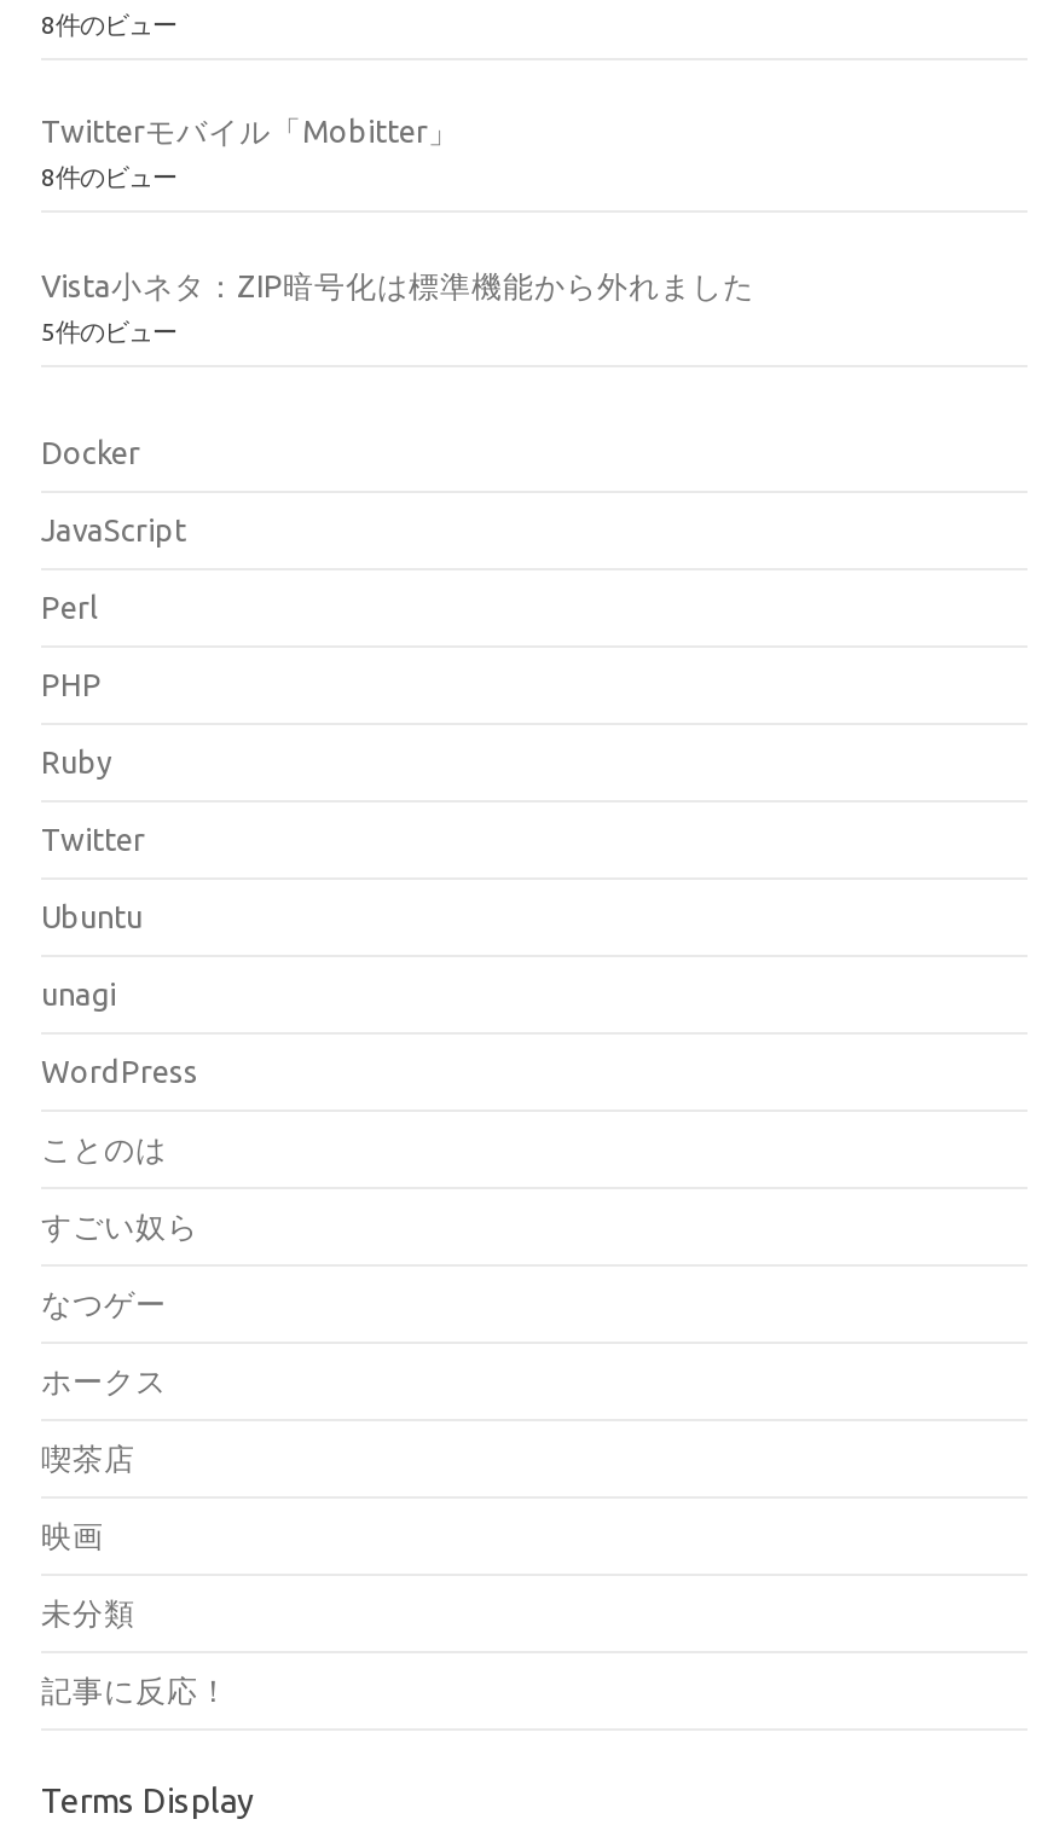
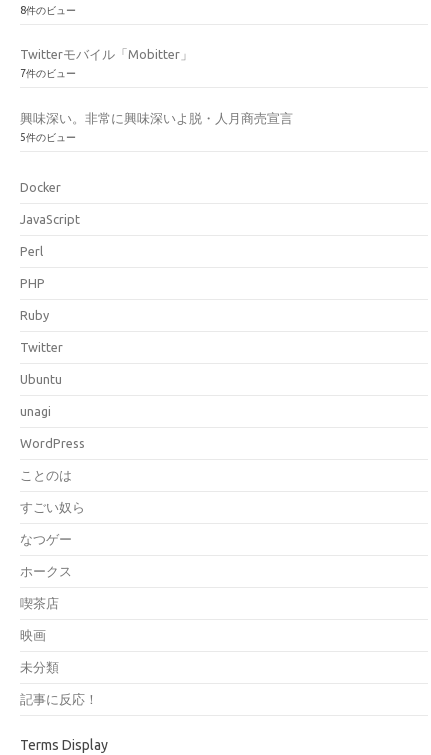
[41,163,176,192] 8件のビュー -> [20,67,76,79] 7件のビュー
[41,268,754,302] Vista小ネタ：ZIP暗号化は標準機能から外れました -> [20,111,293,125] 興味深い。非常に興味深いよ脱・人月商売宣言

